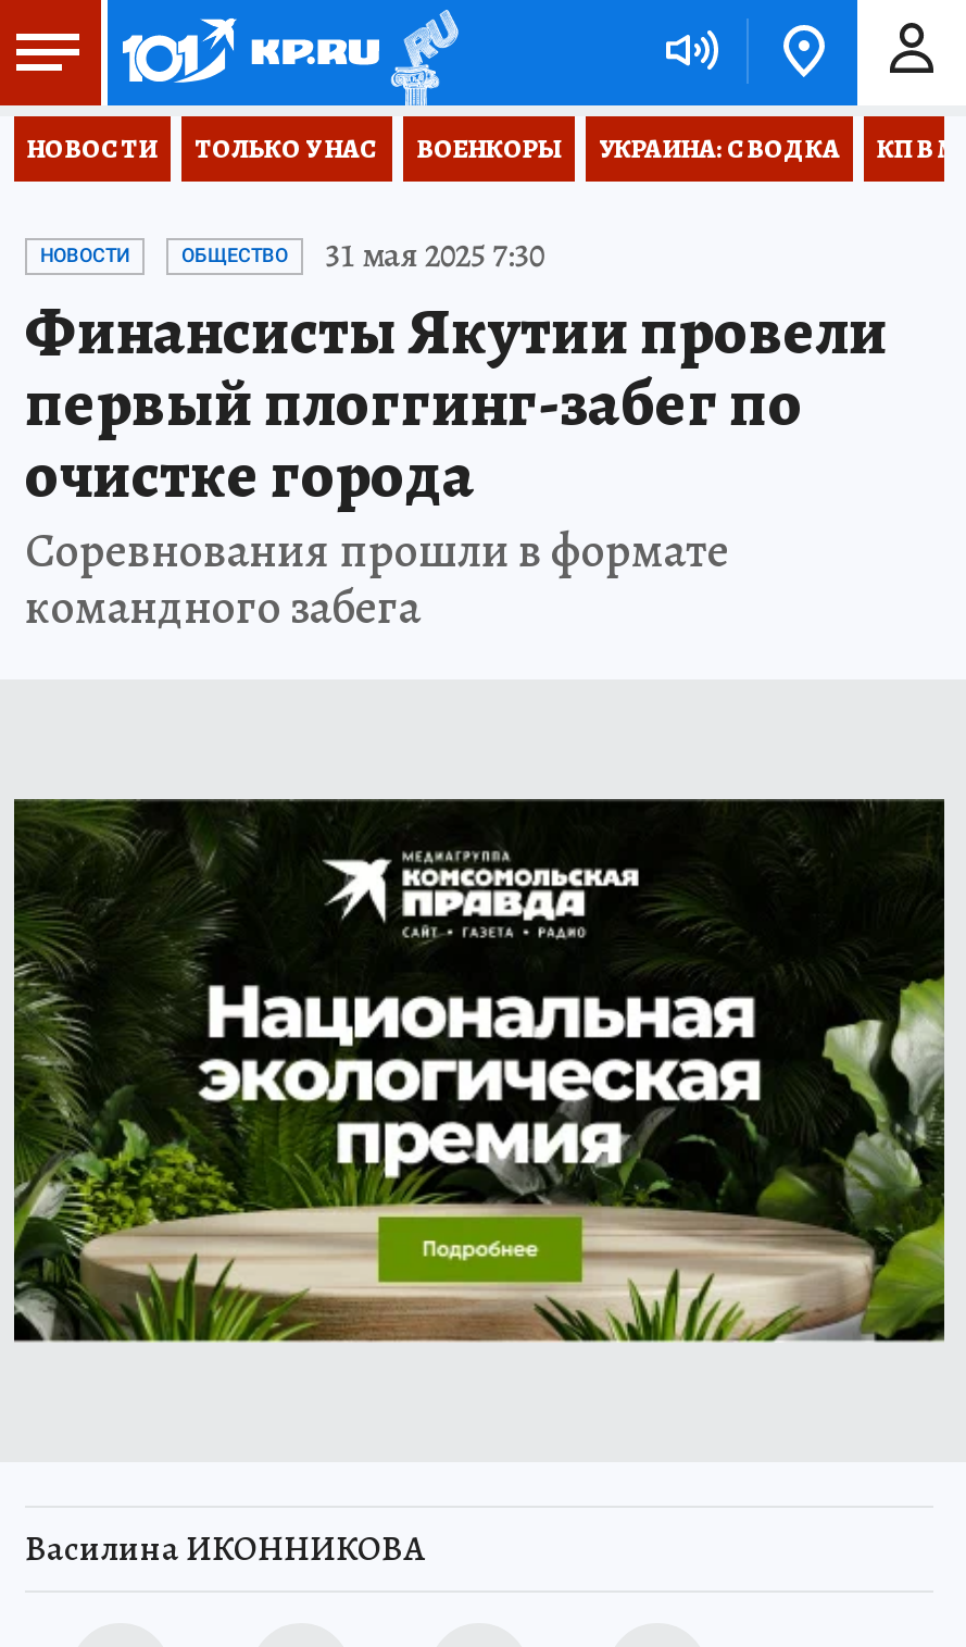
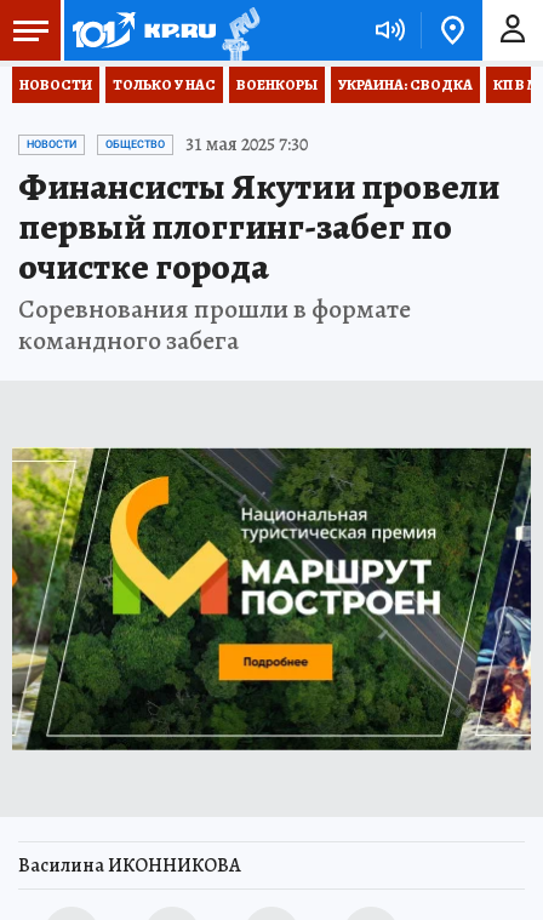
[12,797,946,1343] [image] -> [11,447,532,752] [image]

